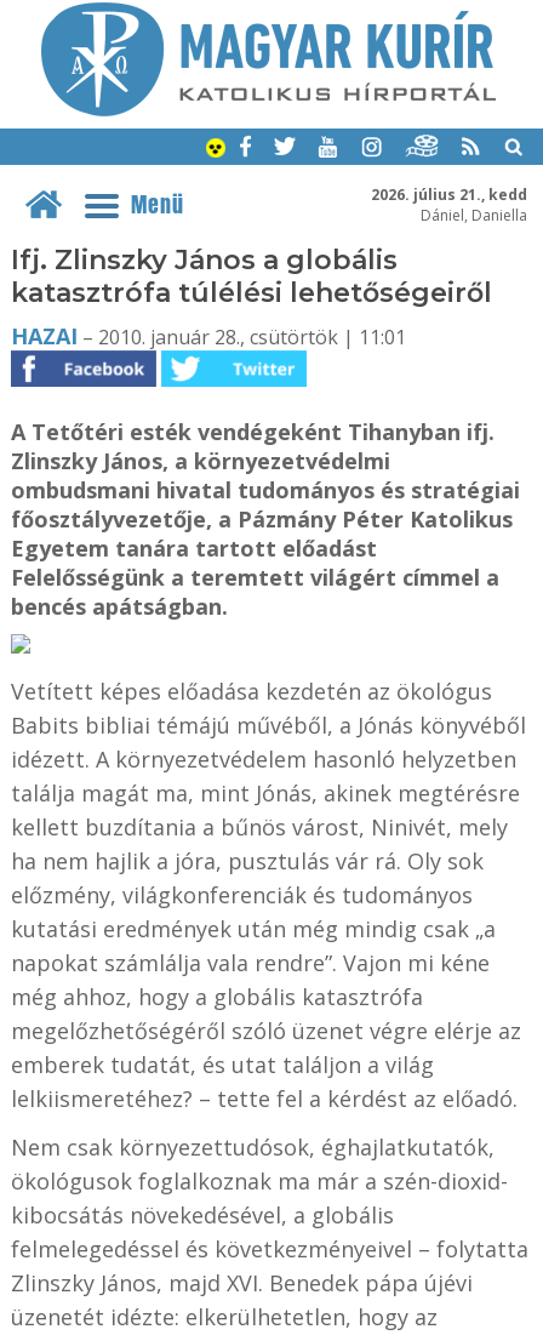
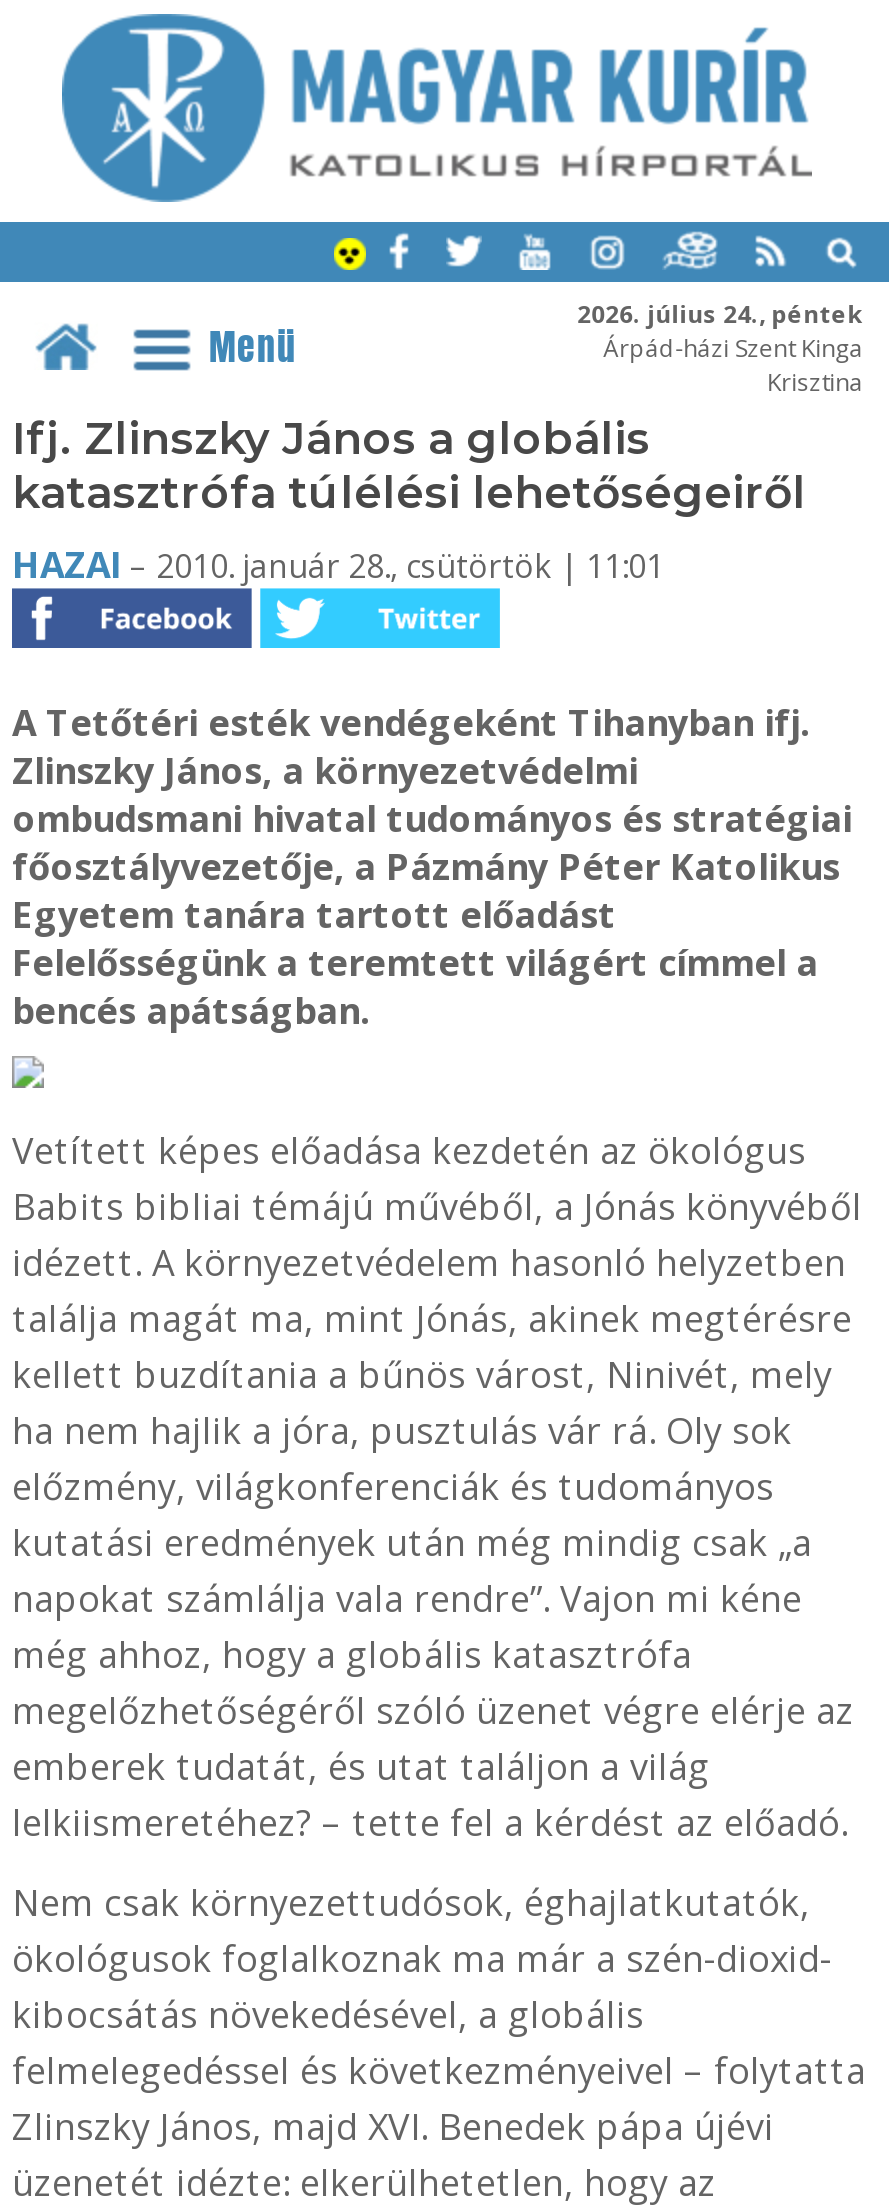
[370,184,527,225] 2026. július 21., kedd | Dániel, Daniella -> [577,296,863,398] 2026. július 24., péntek | Árpád-házi Szent Kinga | Krisztina

